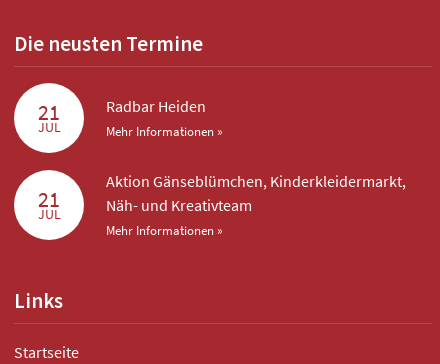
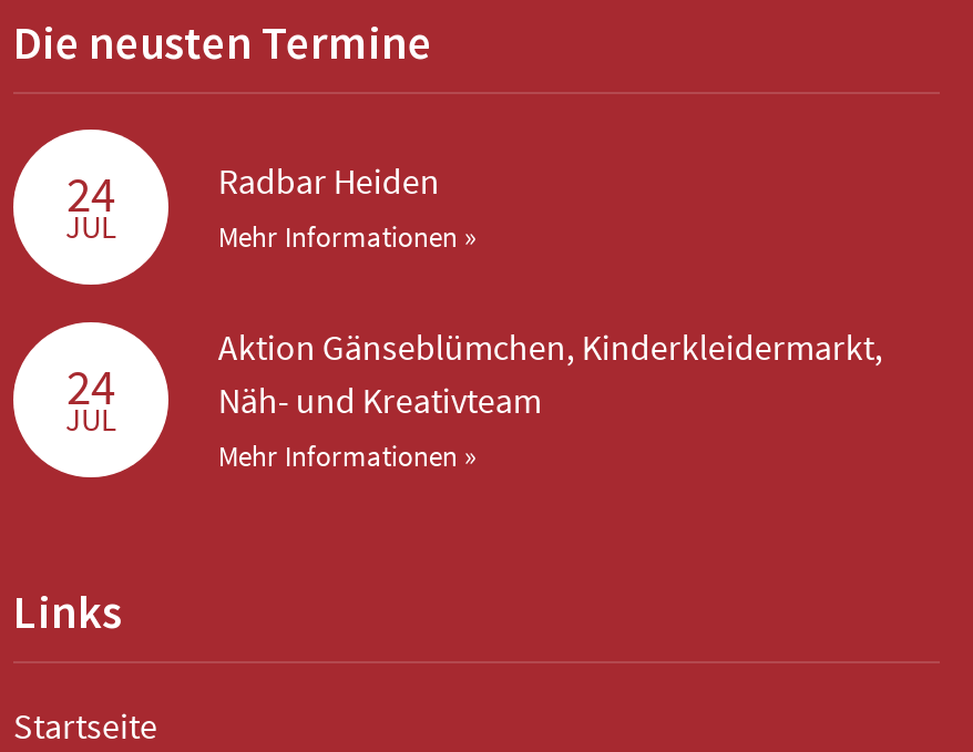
[38,98,60,126] 21 -> [66,162,115,224] 24
[38,185,60,213] 21 -> [66,355,115,417] 24

